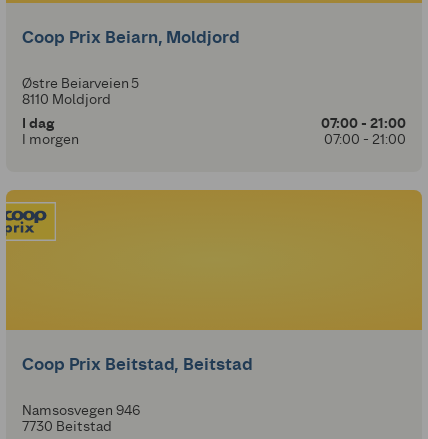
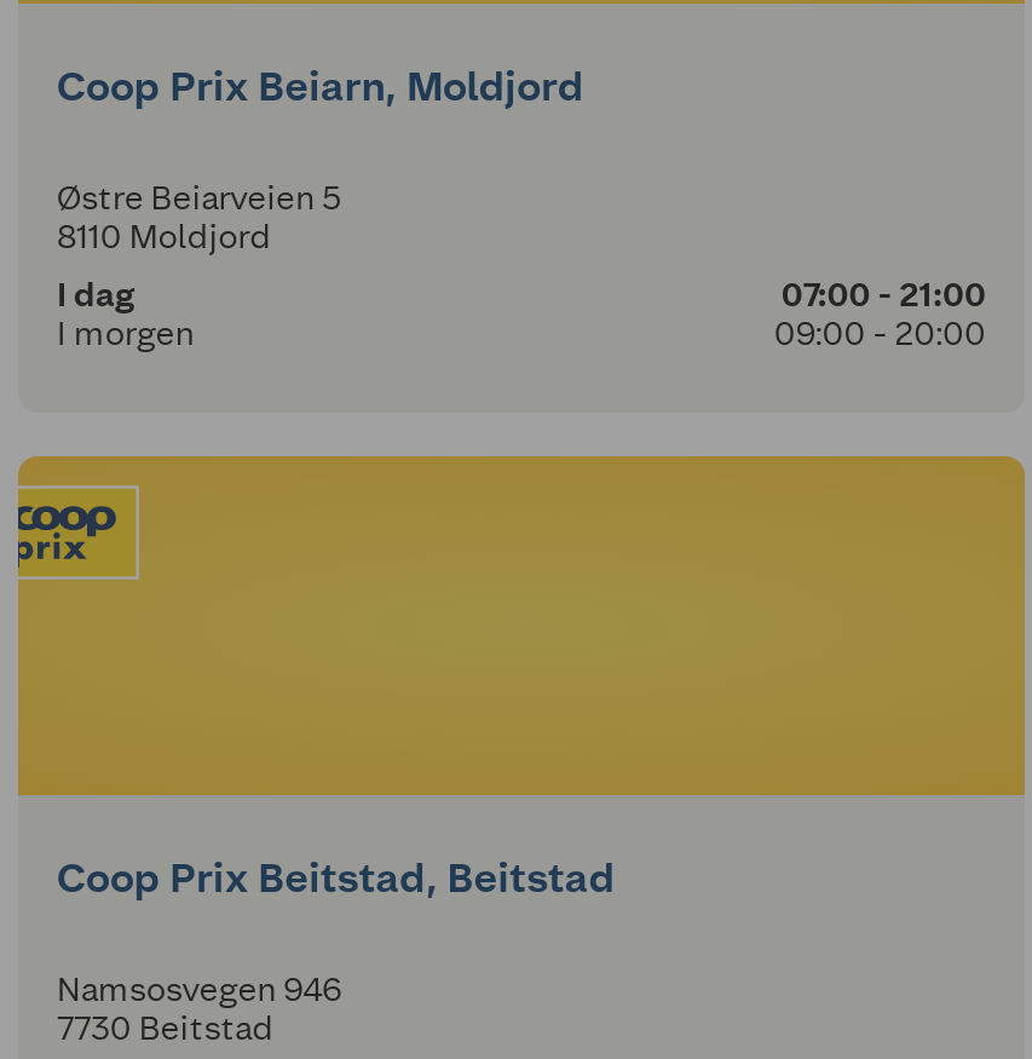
[324,131,406,148] 07:00 - 21:00 -> [774,314,986,355] 09:00 - 20:00

